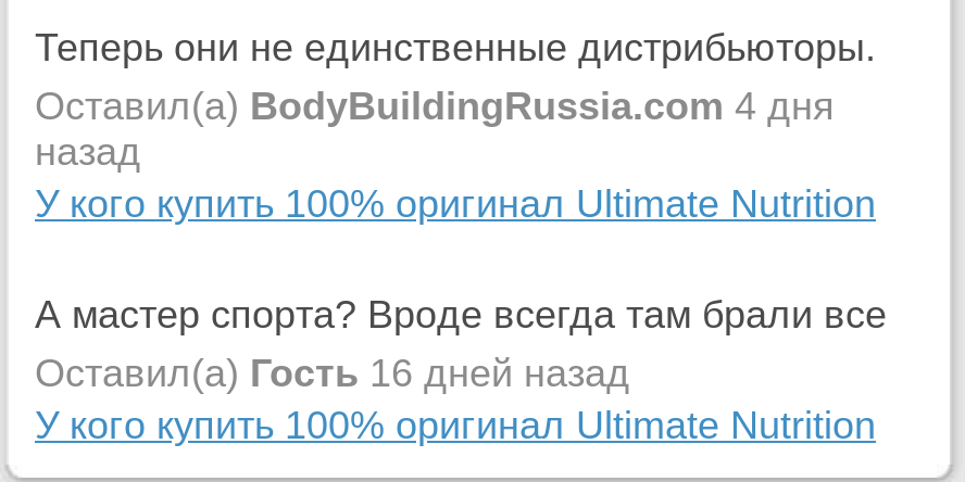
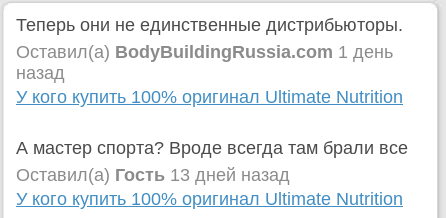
[35,85,835,128] Оставил(а) BodyBuildingRussia.com 4 дня -> [16,42,393,62] Оставил(а) BodyBuildingRussia.com 1 день
[35,352,630,395] Оставил(а) Гость 16 дней назад -> [16,165,290,185] Оставил(а) Гость 13 дней назад

